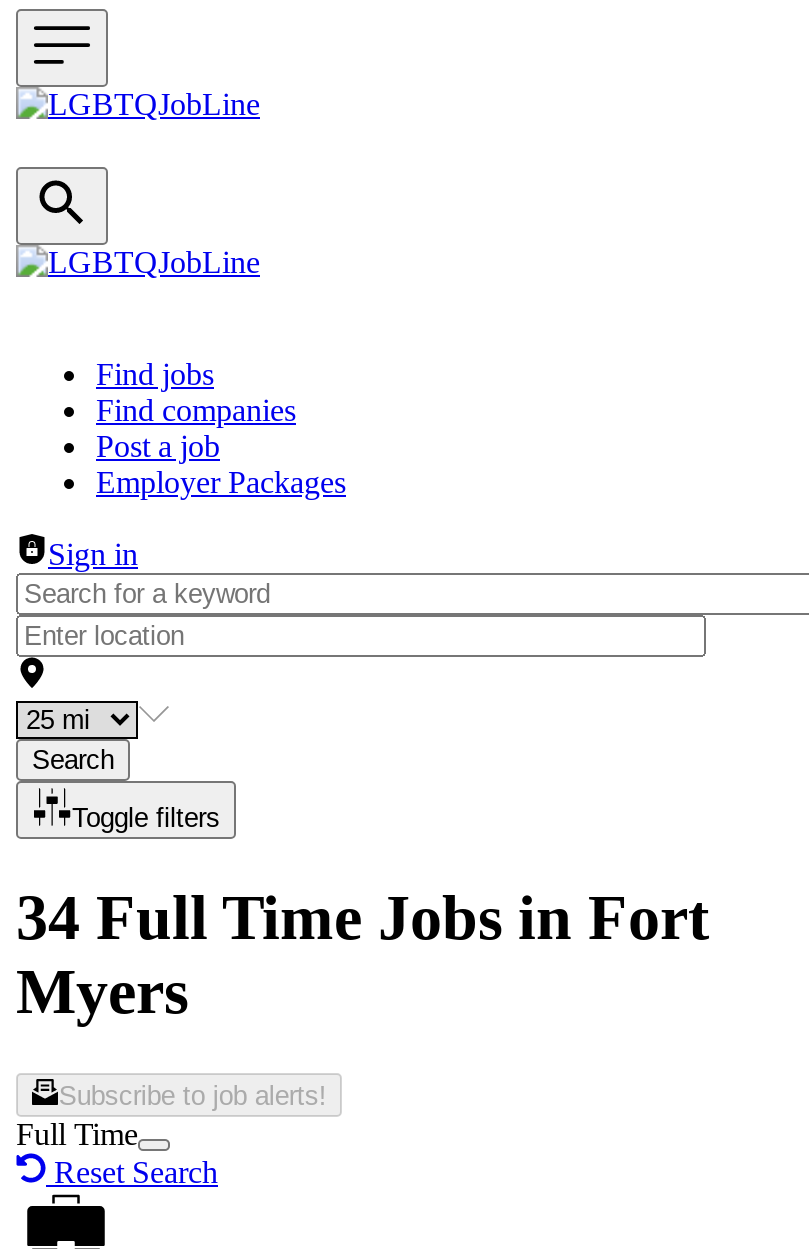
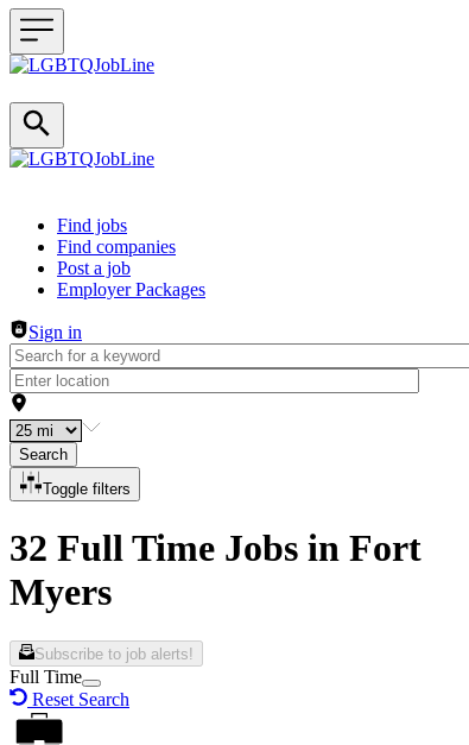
[16,882,710,954] 34 Full Time Jobs in Fort -> [9,527,422,570] 32 Full Time Jobs in Fort

